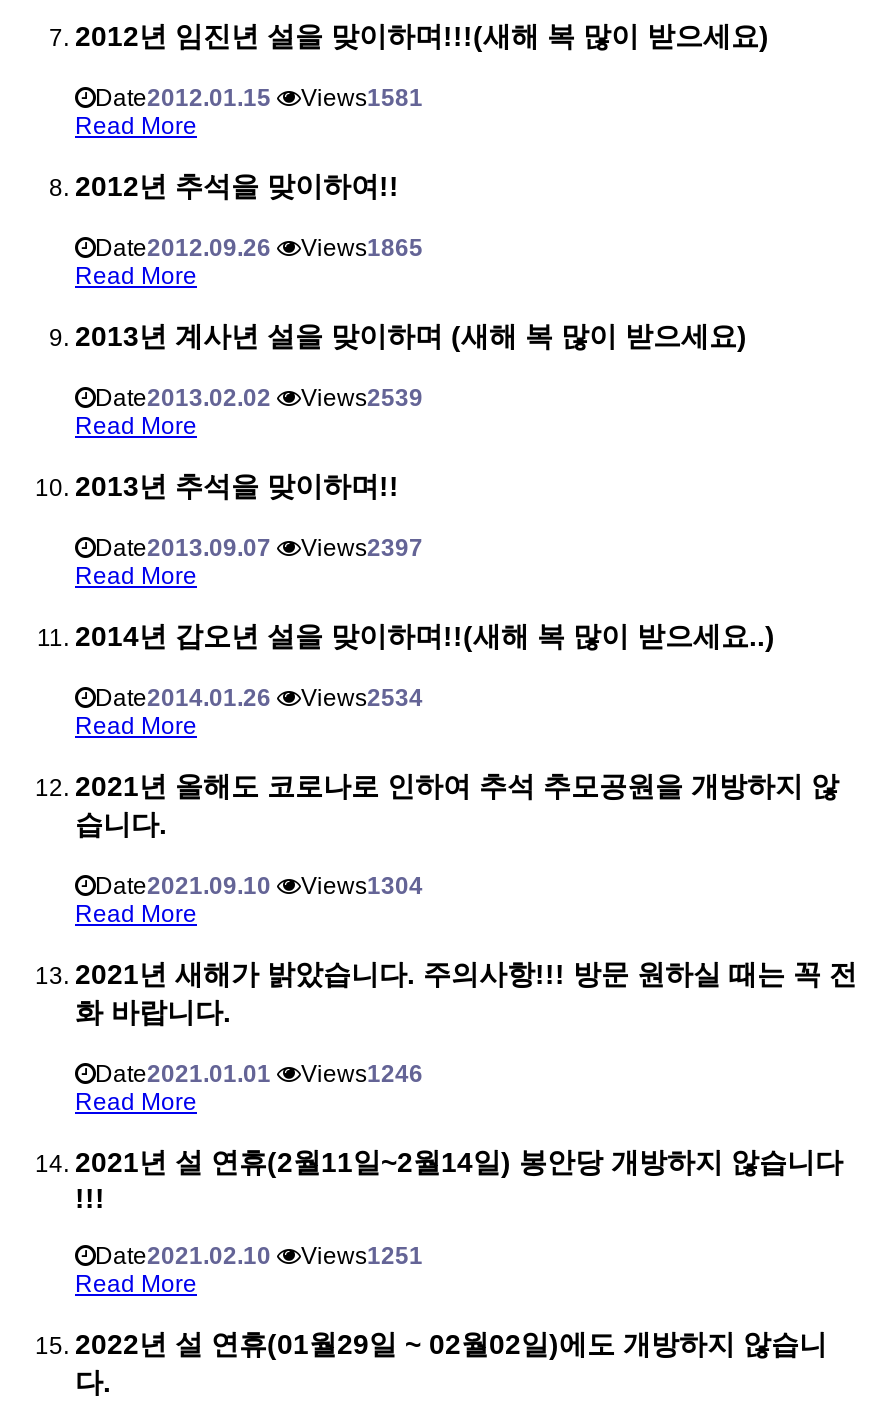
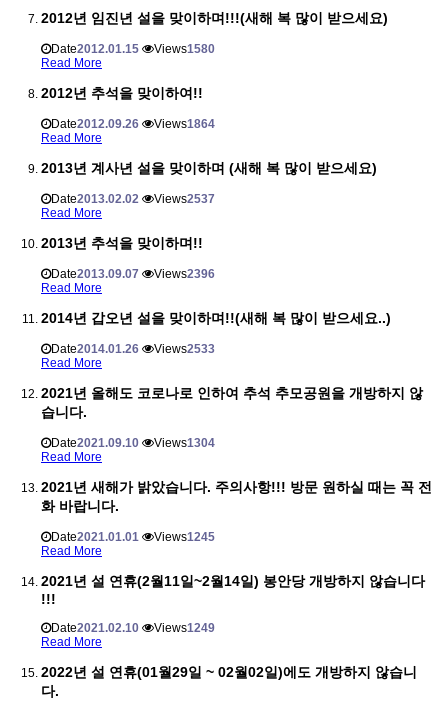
[95,83,423,111] Date2012.01.15 Views1581 -> [51,42,215,56] Date2012.01.15 Views1580
[95,233,423,261] Date2012.09.26 Views1865 -> [51,117,215,131] Date2012.09.26 Views1864
[95,383,423,411] Date2013.02.02 Views2539 -> [51,192,215,206] Date2013.02.02 Views2537
[95,534,423,562] Date2013.09.07 Views2397 -> [51,267,215,281] Date2013.09.07 Views2396
[95,684,423,712] Date2014.01.26 Views2534 -> [51,342,215,356] Date2014.01.26 Views2533
[95,1060,423,1088] Date2021.01.01 Views1246 -> [51,530,215,544] Date2021.01.01 Views1245
[95,1242,423,1270] Date2021.02.10 Views1251 -> [51,621,215,635] Date2021.02.10 Views1249

